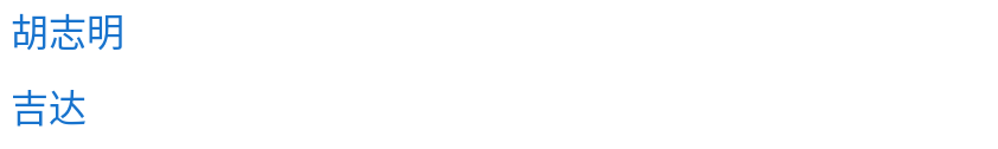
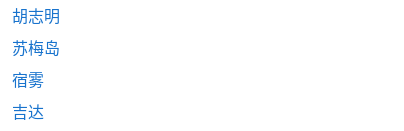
none -> [12,39,60,90] 苏梅岛 | 宿雾

